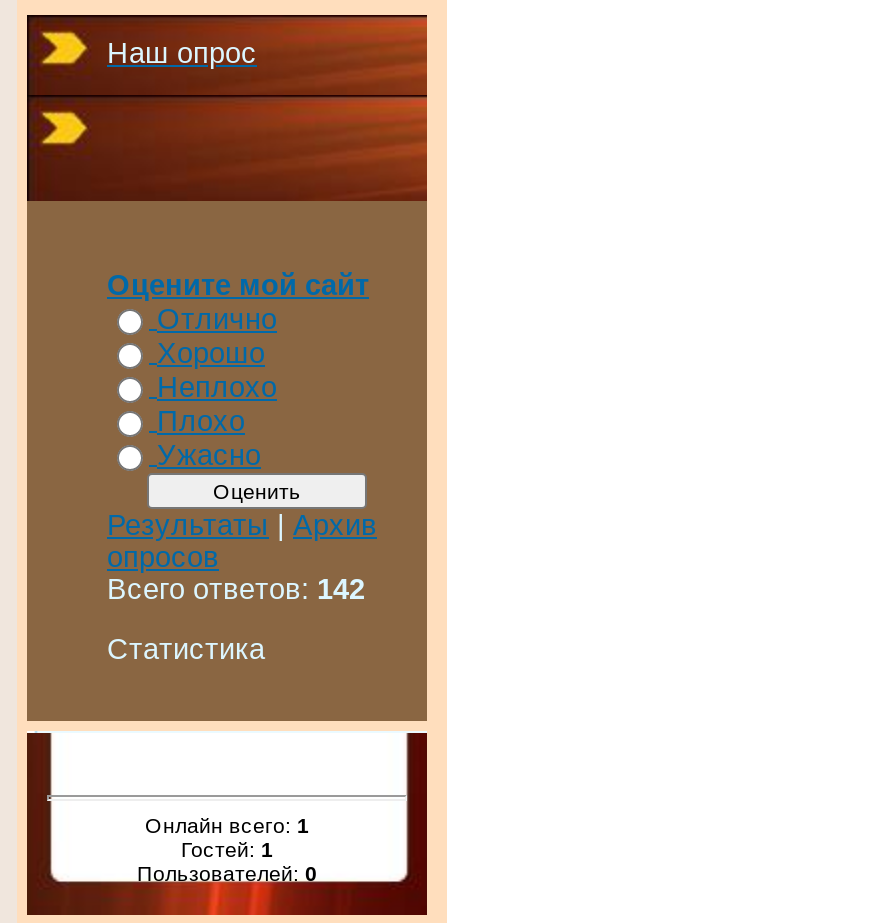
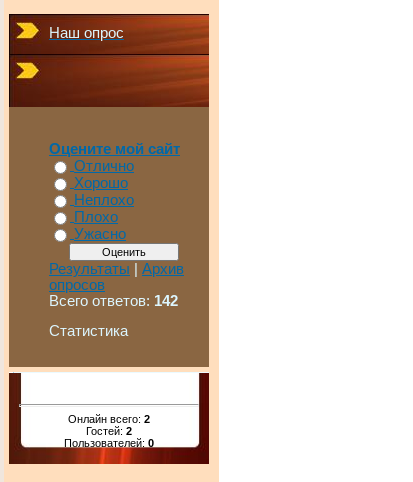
[145,812,309,836] Онлайн всего: 1 -> [68,413,150,425] Онлайн всего: 2
[181,836,273,860] Гостей: 1 -> [86,425,132,437] Гостей: 2

